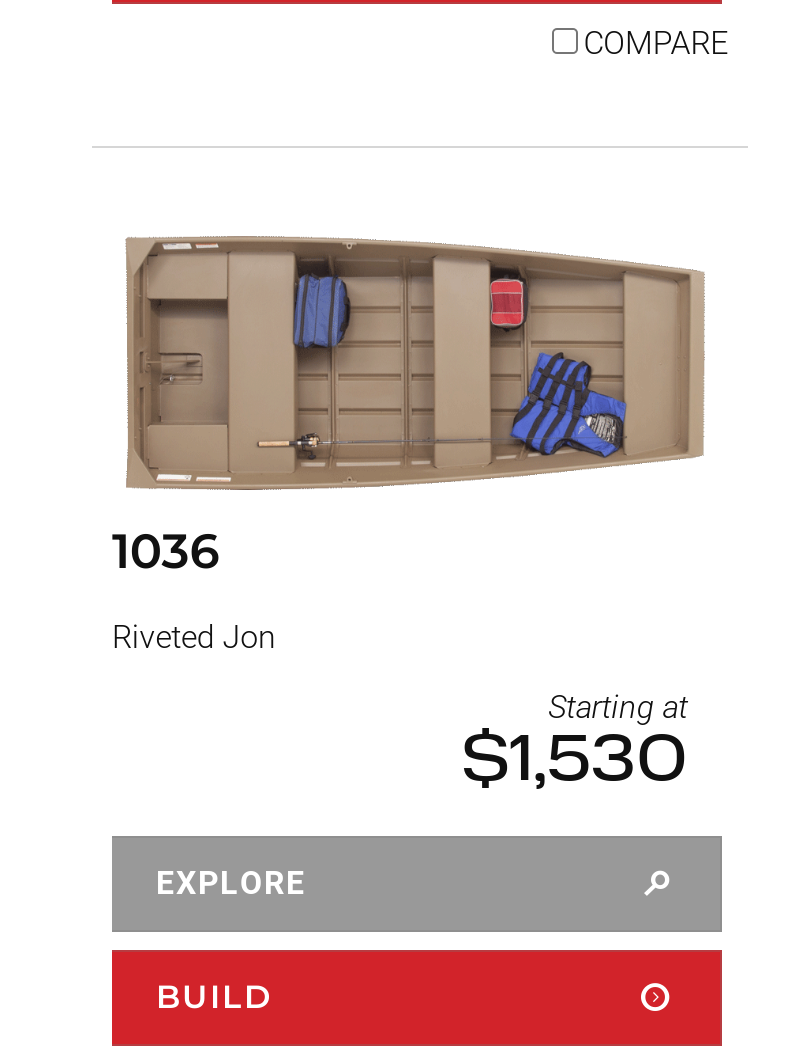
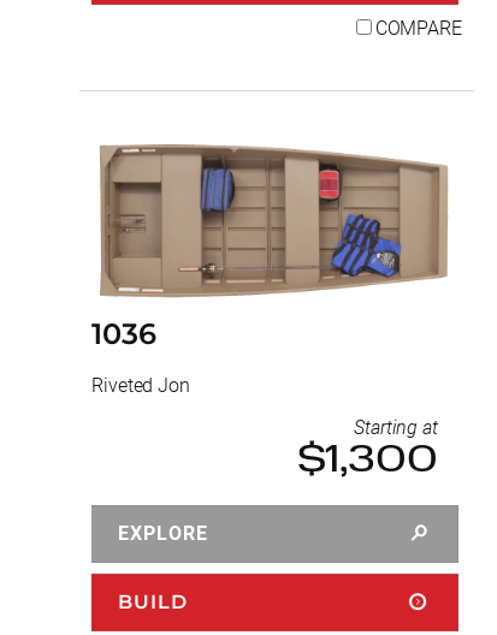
[461,732,688,796] $1,530 -> [297,443,438,481] $1,300

